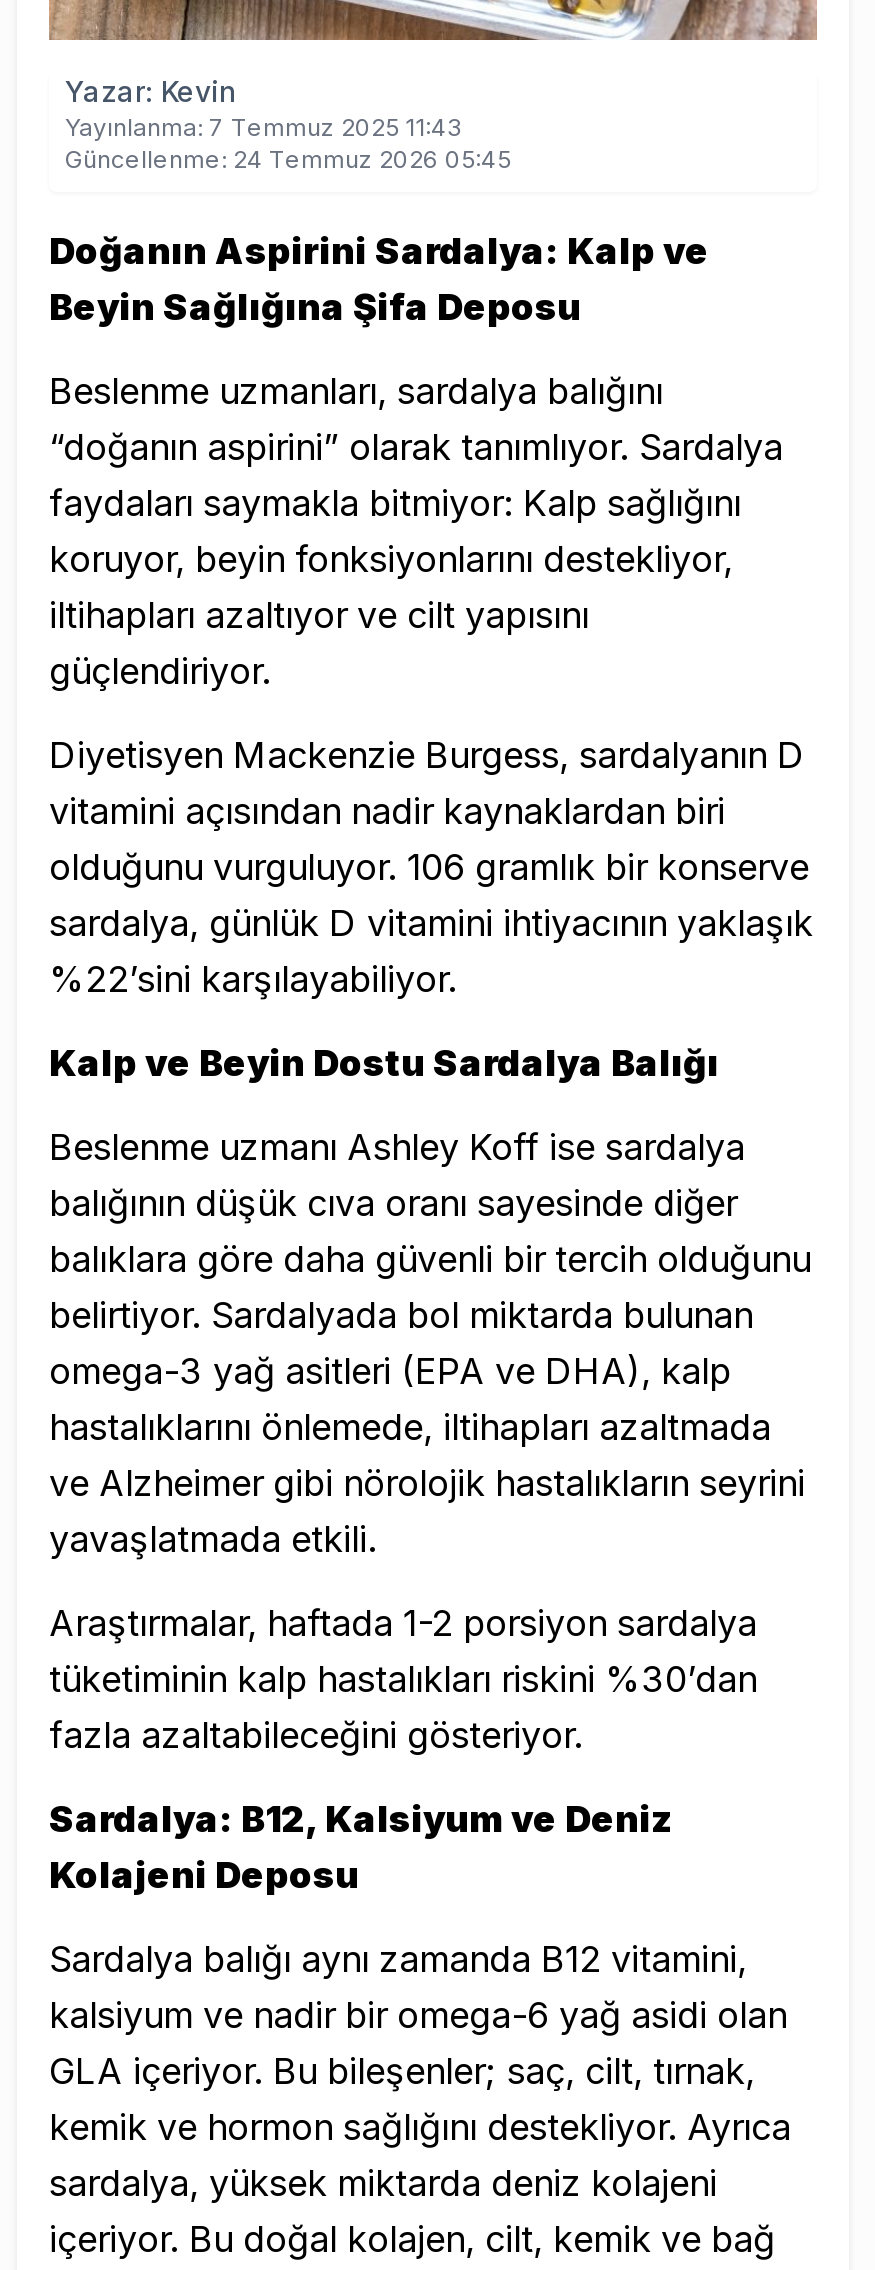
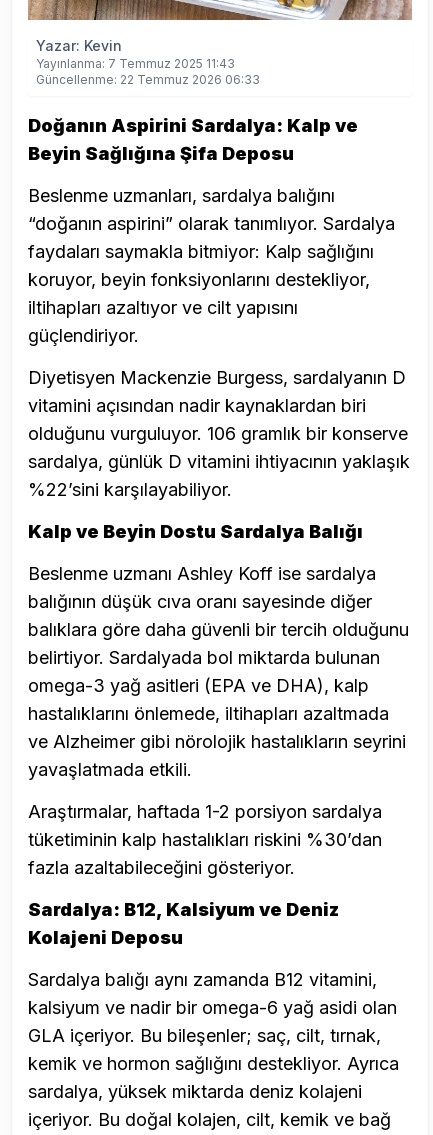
[65,145,511,175] Güncellenme: 24 Temmuz 2026 05:45 -> [36,72,260,87] Güncellenme: 22 Temmuz 2026 06:33

